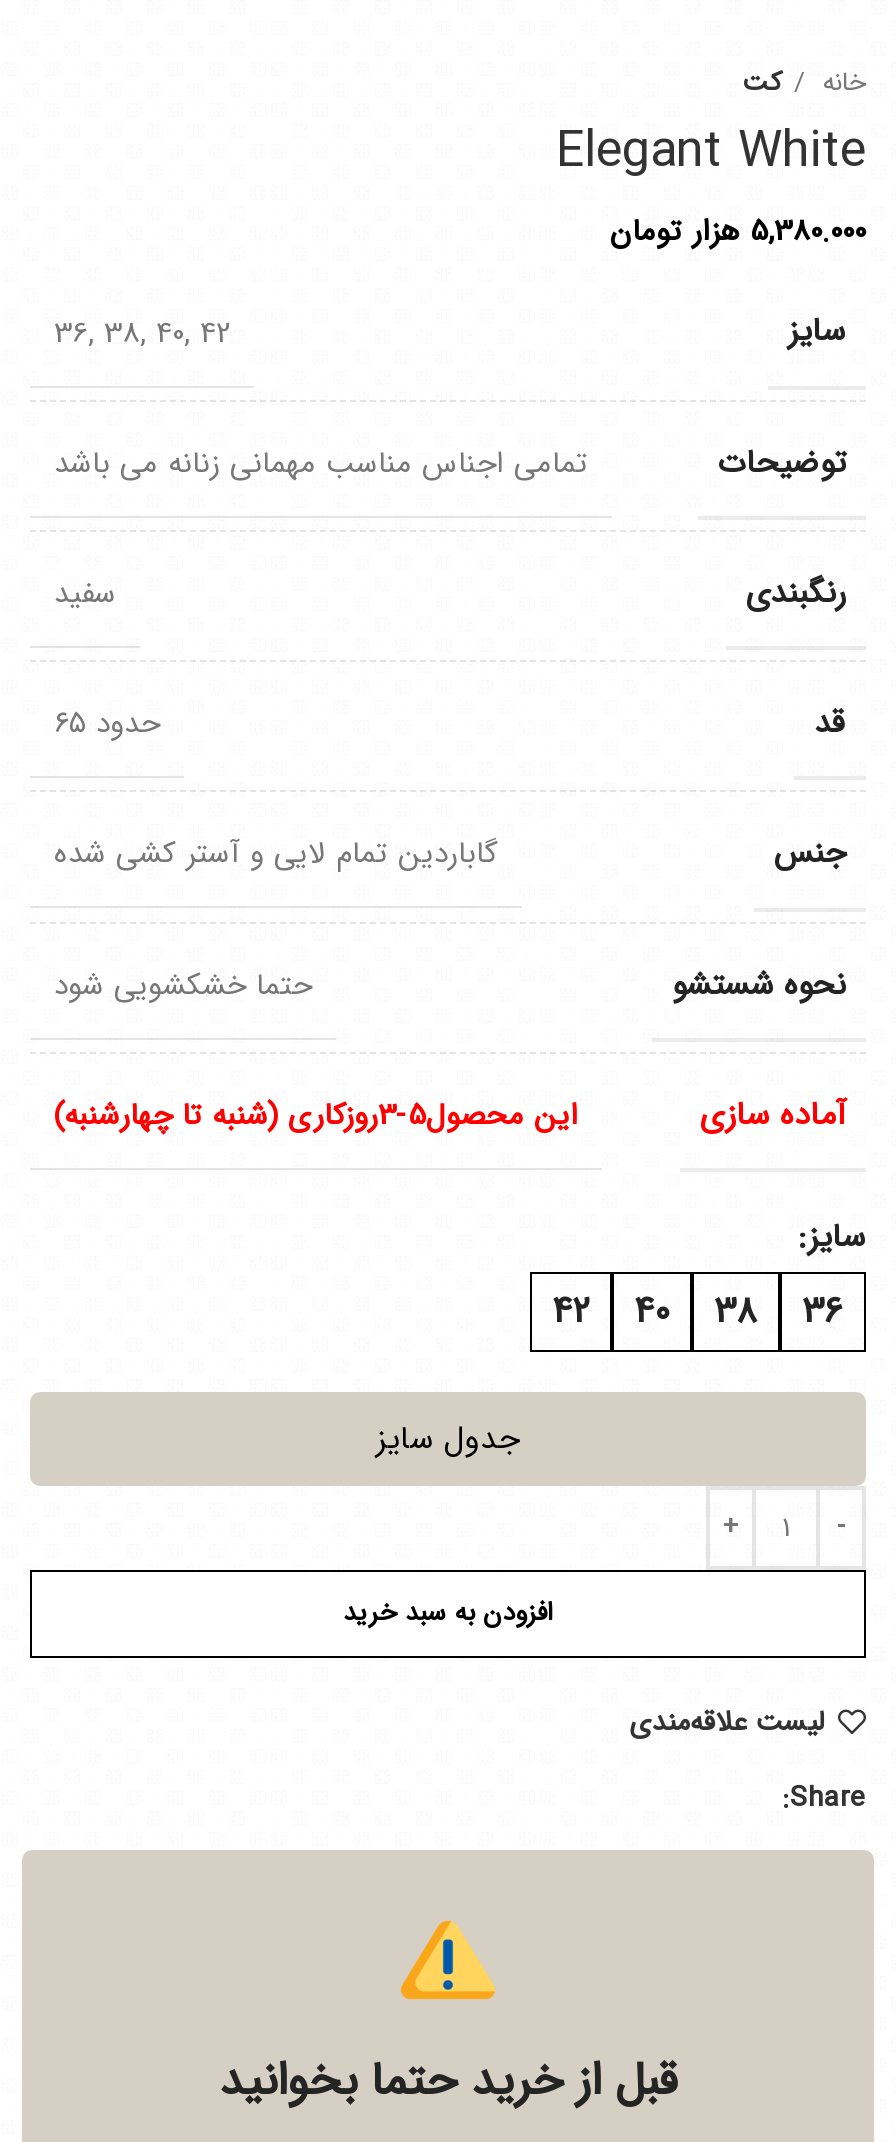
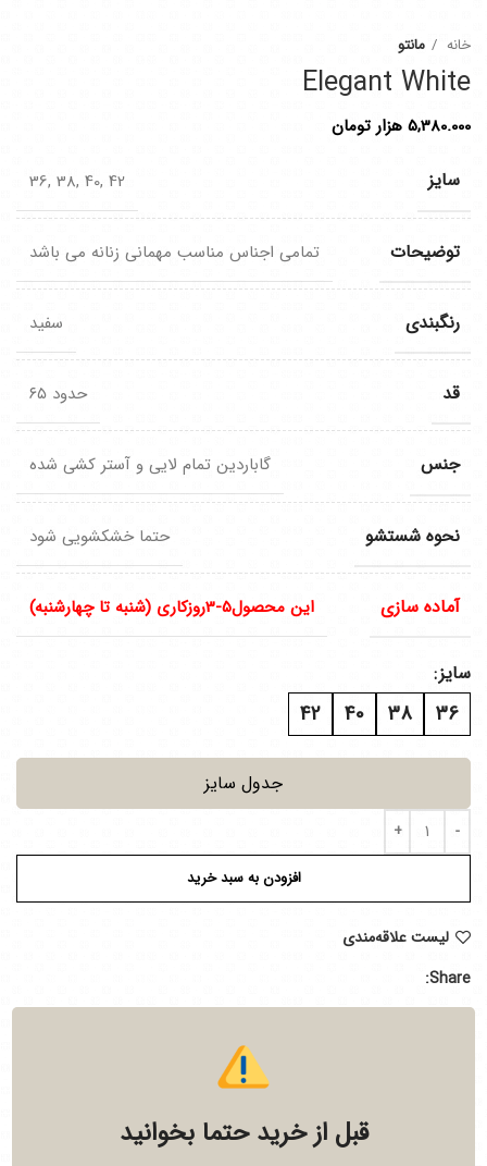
[742,63,782,105] کت -> [398,34,425,57] مانتو

